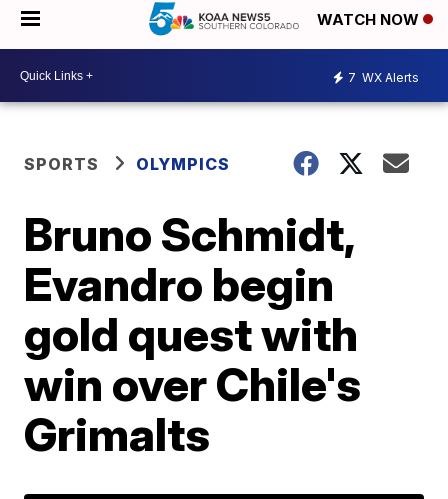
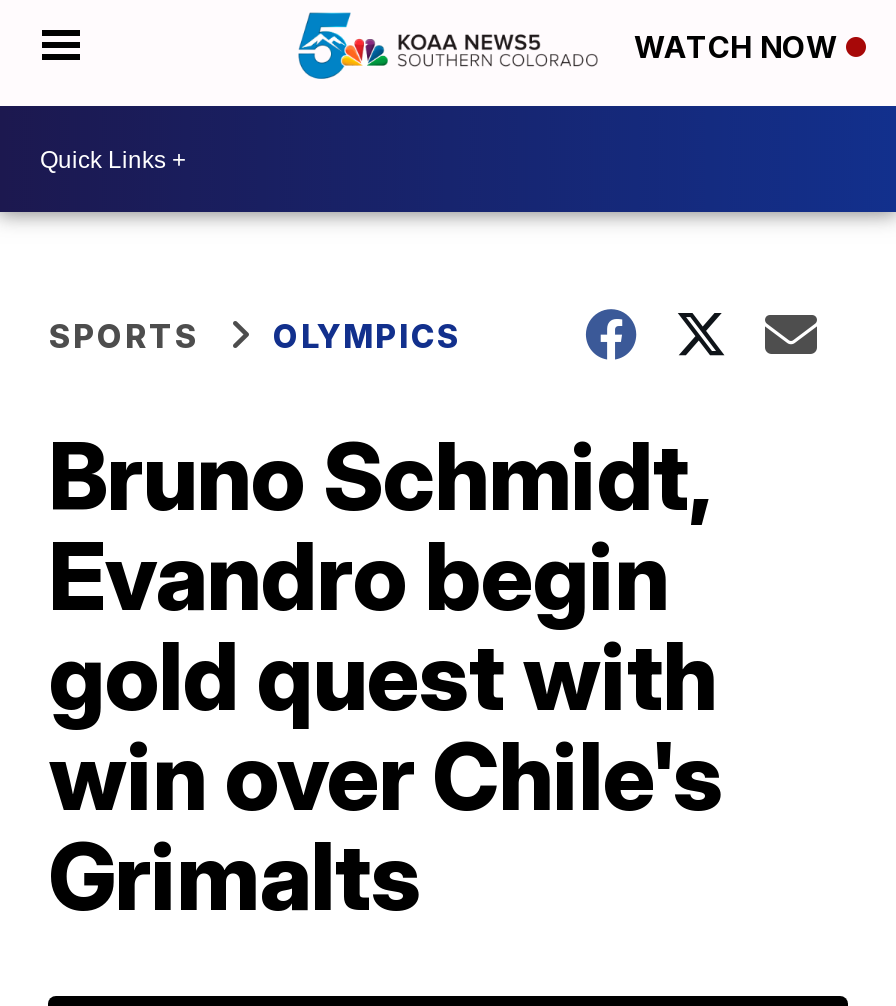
[348,69,419,84] 7 WX Alerts -> none

